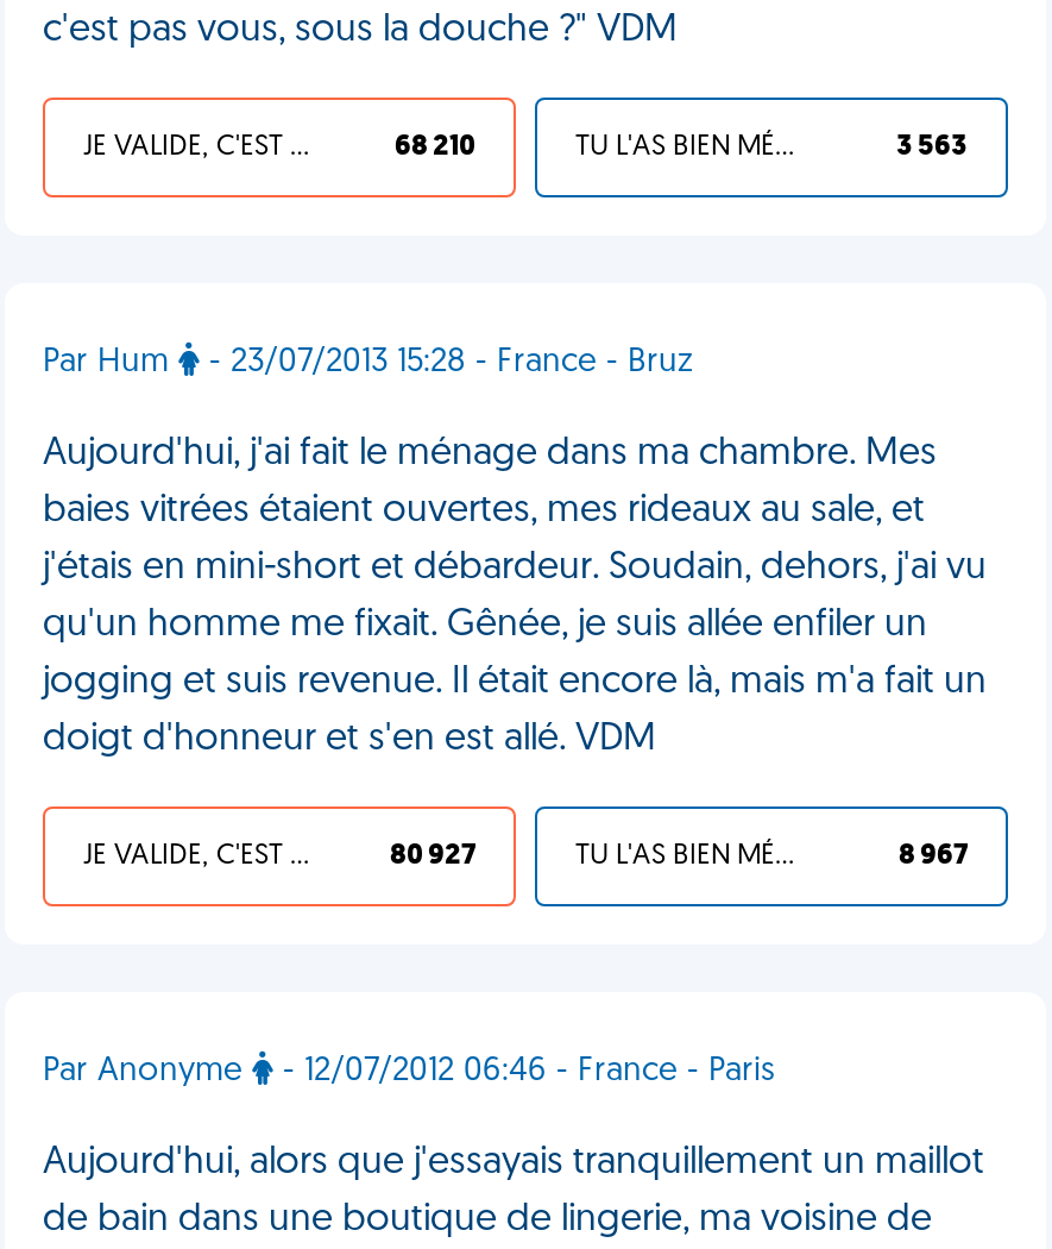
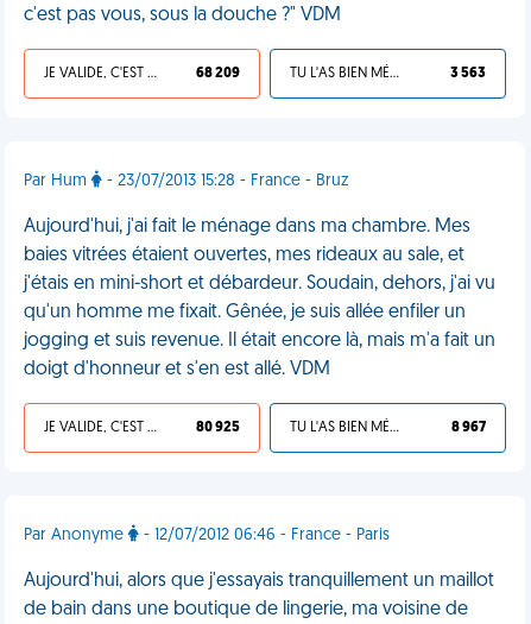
[395,133,475,162] 68 210 -> [196,67,240,81] 68 209
[390,842,475,871] 80 927 -> [196,421,240,435] 80 925

